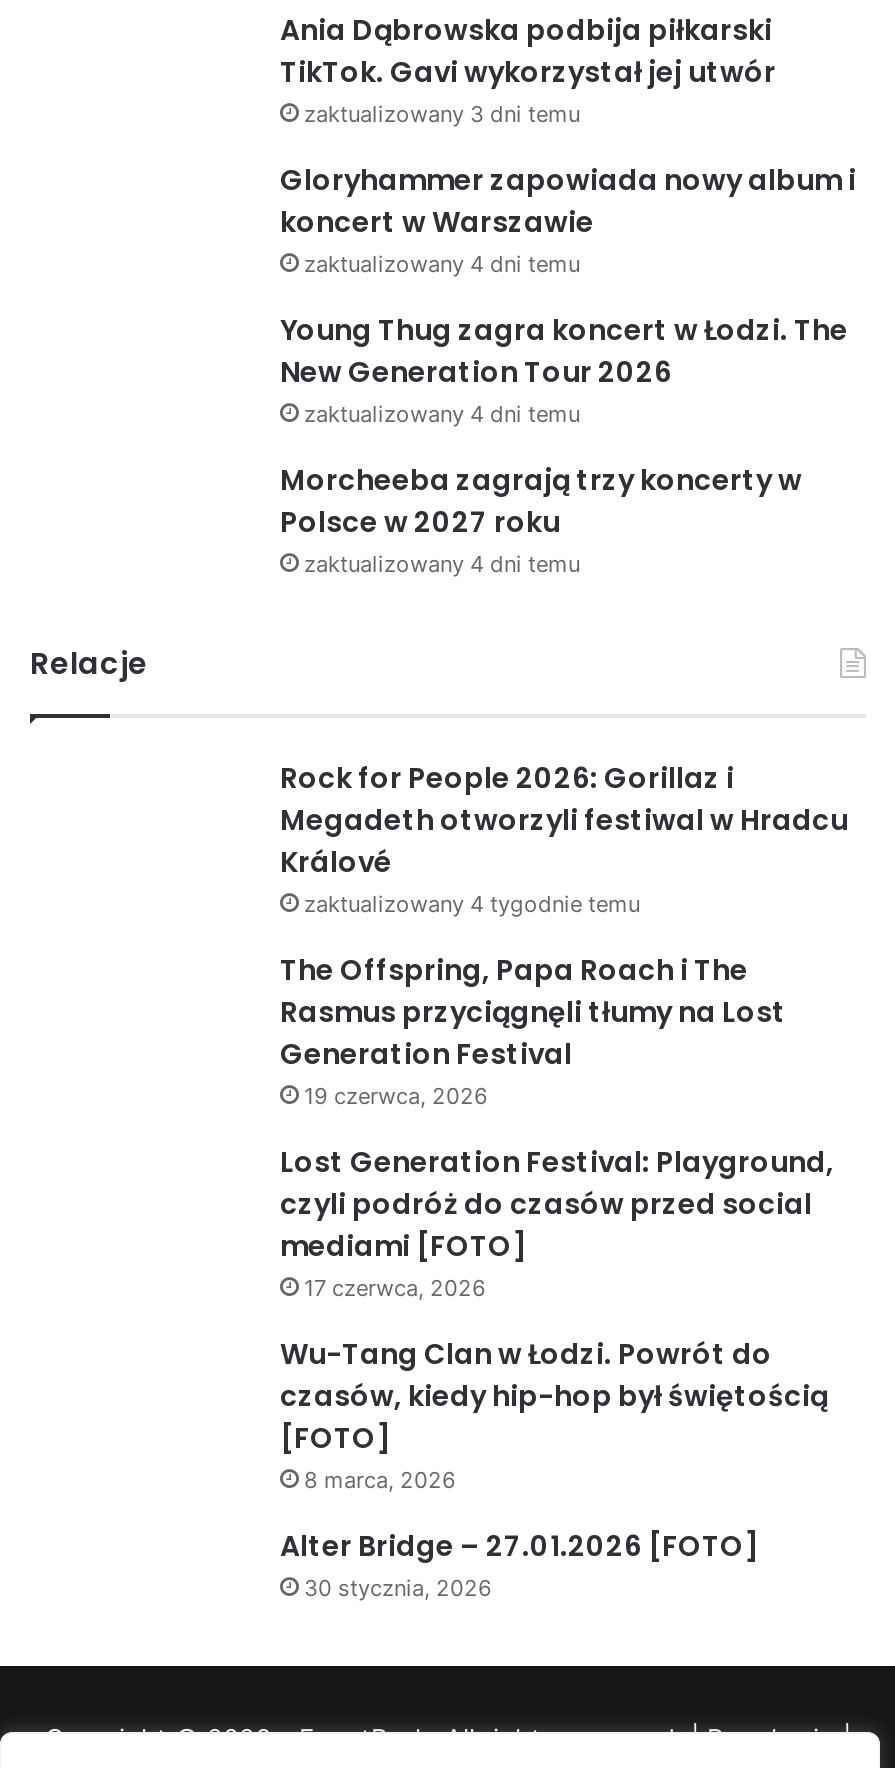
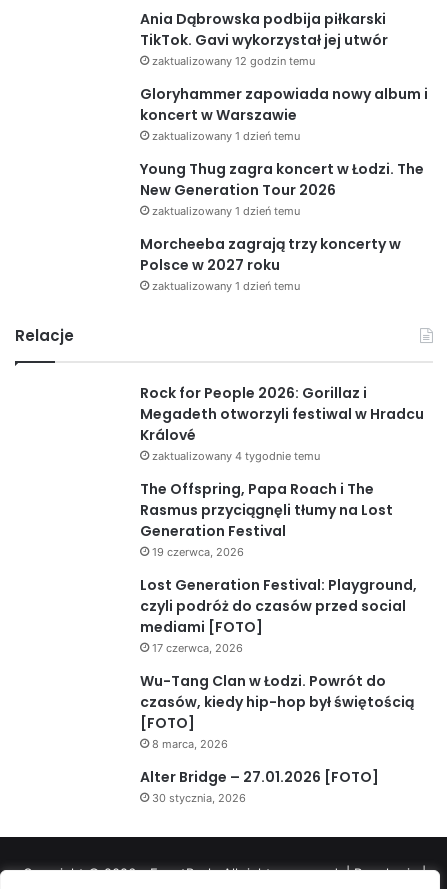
[304,100,580,128] zaktualizowany 3 dni temu -> [152,54,315,68] zaktualizowany 12 godzin temu
[304,250,580,278] zaktualizowany 4 dni temu -> [152,129,300,143] zaktualizowany 1 dzień temu
[304,400,580,428] zaktualizowany 4 dni temu -> [152,204,300,218] zaktualizowany 1 dzień temu
[304,550,580,578] zaktualizowany 4 dni temu -> [152,279,300,293] zaktualizowany 1 dzień temu

